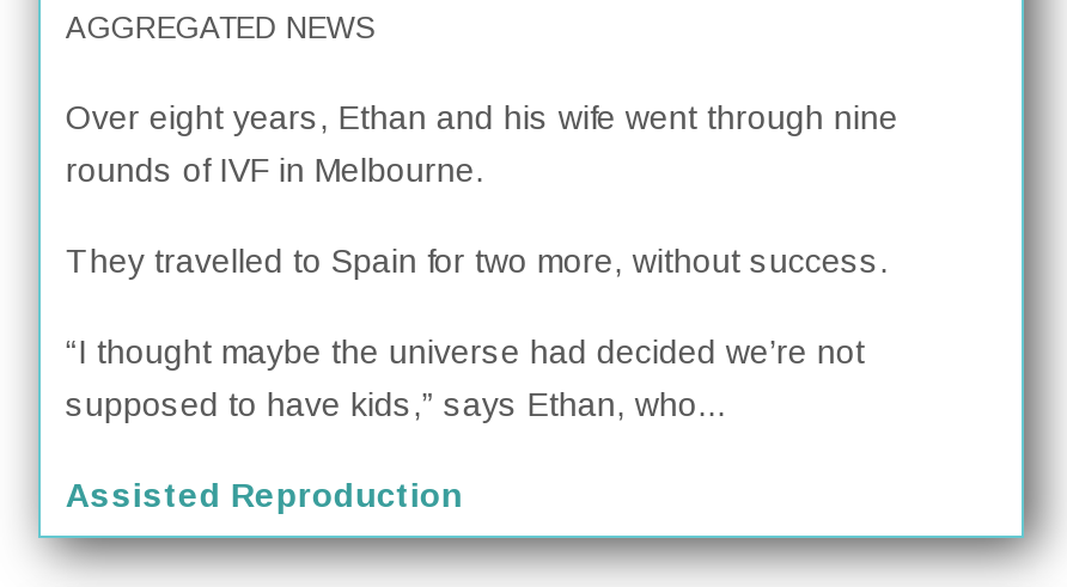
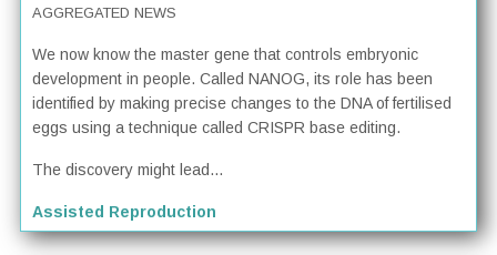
[66,99,898,424] Over eight years, Ethan and his wife went through nine | rounds of IVF in Melbourne. | They travelled to Spain for two more, without success. | “I thought maybe the universe had decided we’re not | supposed to have kids,” says Ethan, who... -> [33,46,452,179] We now know the master gene that controls embryonic | development in people. Called NANOG, its role has been | identified by making precise changes to the DNA of fertilised | eggs using a technique called CRISPR base editing. | The discovery might lead...

